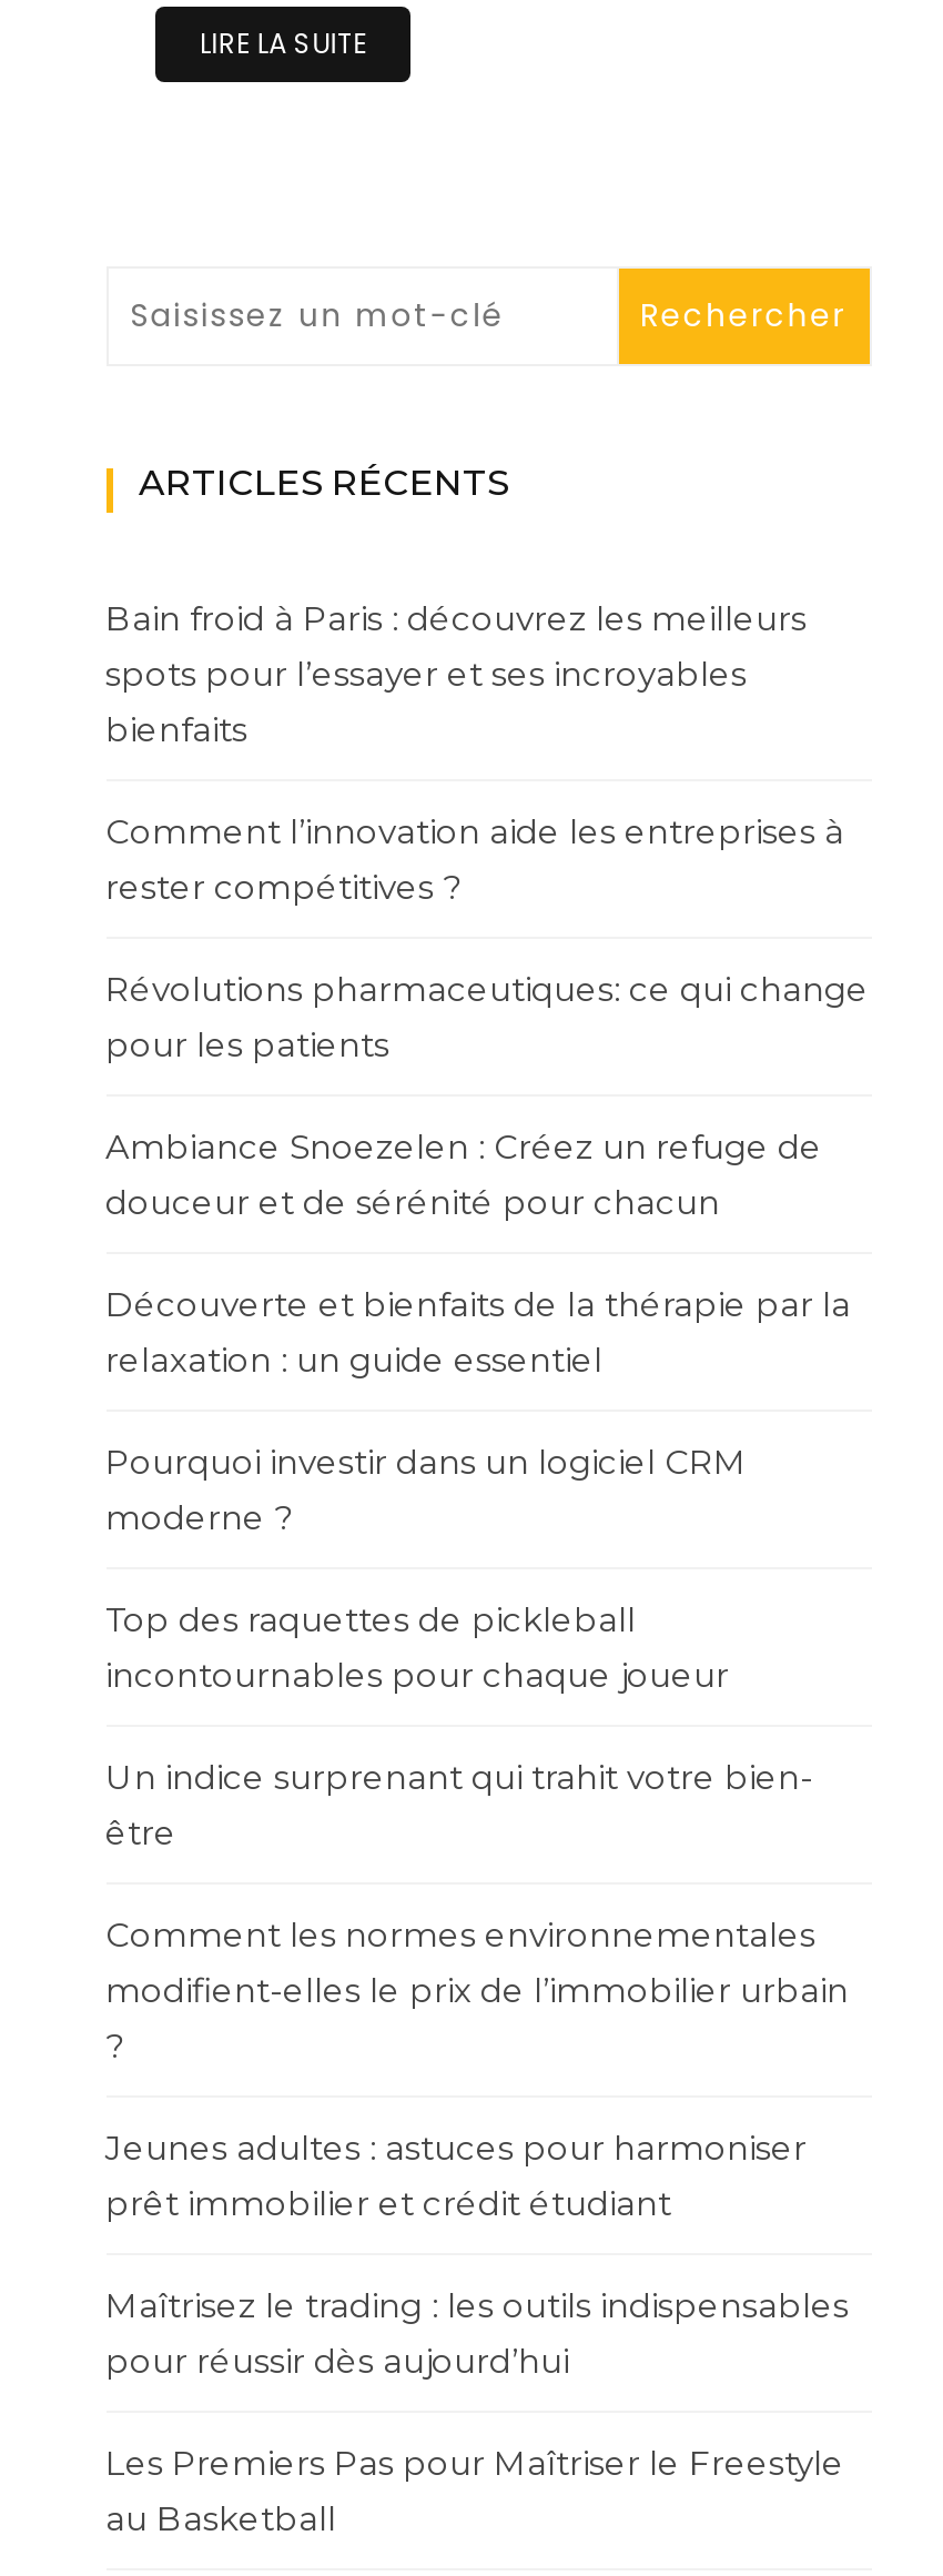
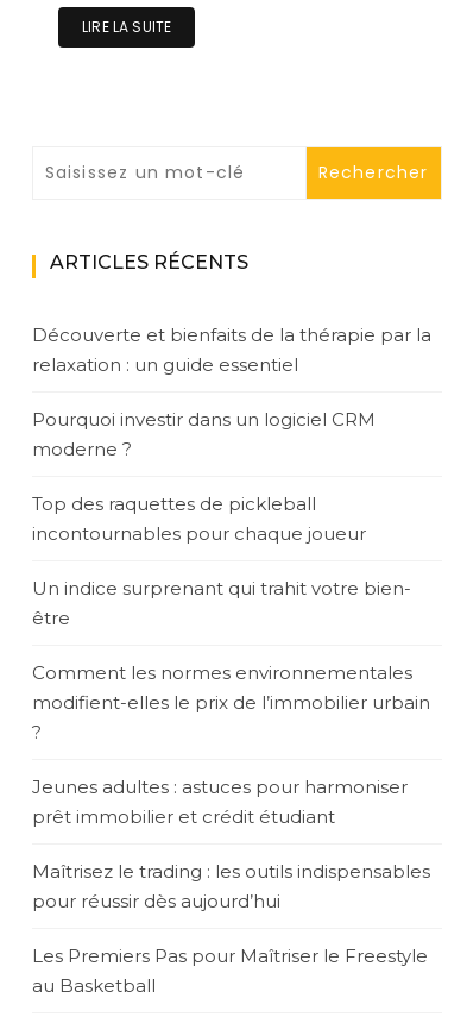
[105,596,869,1222] Bain froid à Paris : découvrez les meilleurs | spots pour l’essayer et ses incroyables | bienfaits | Comment l’innovation aide les entreprises à | rester compétitives ? | Révolutions pharmaceutiques: ce qui change | pour les patients | Ambiance Snoezelen : Créez un refuge de | douceur et de sérénité pour chacun -> none

